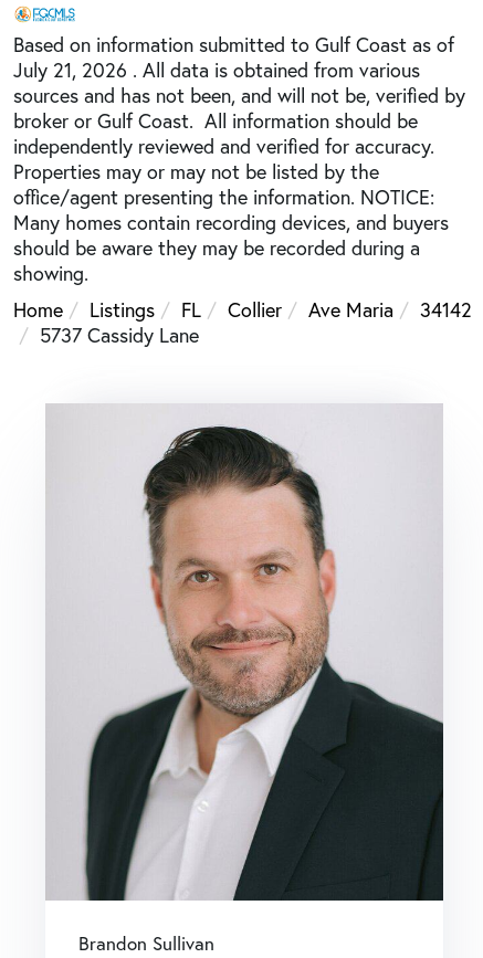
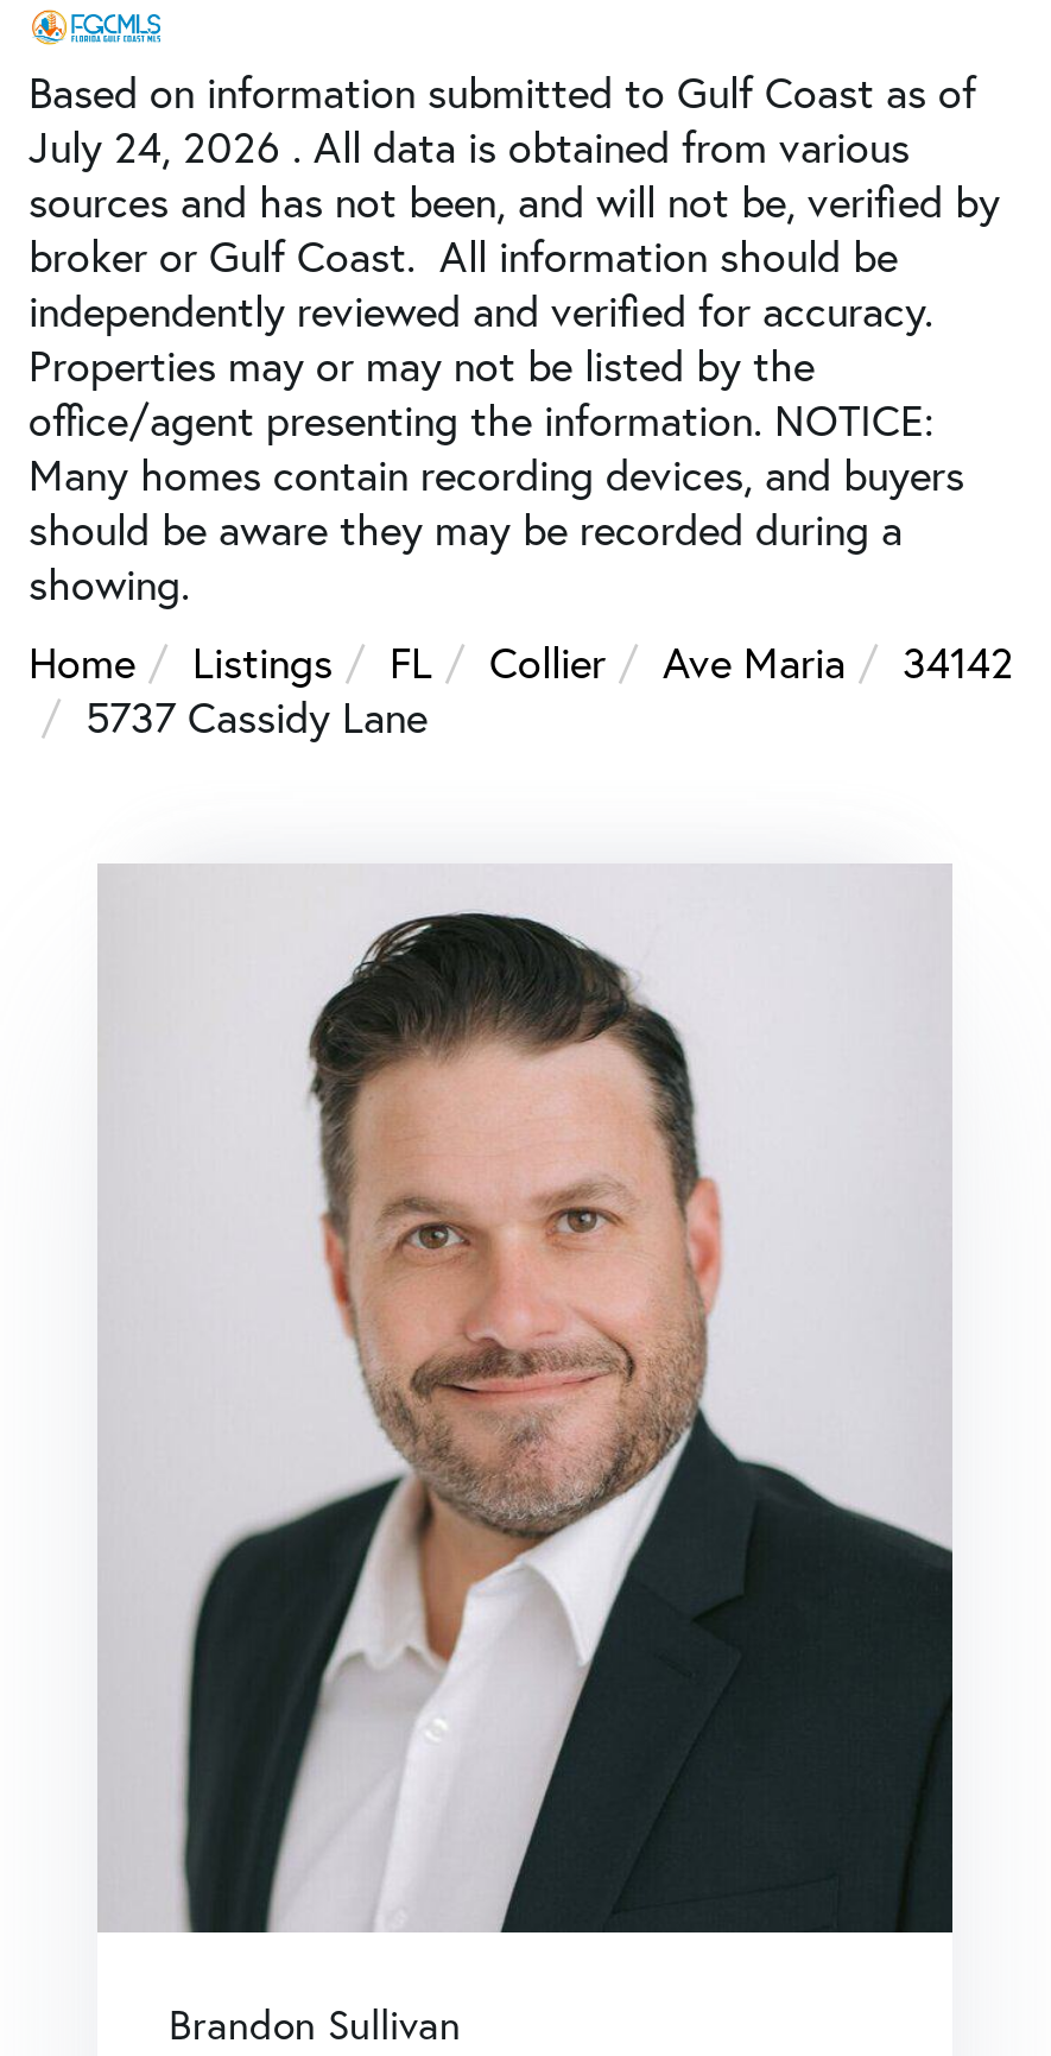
[13,57,420,82] July 21, 2026 . All data is obtained from various -> [29,119,910,174] July 24, 2026 . All data is obtained from various

